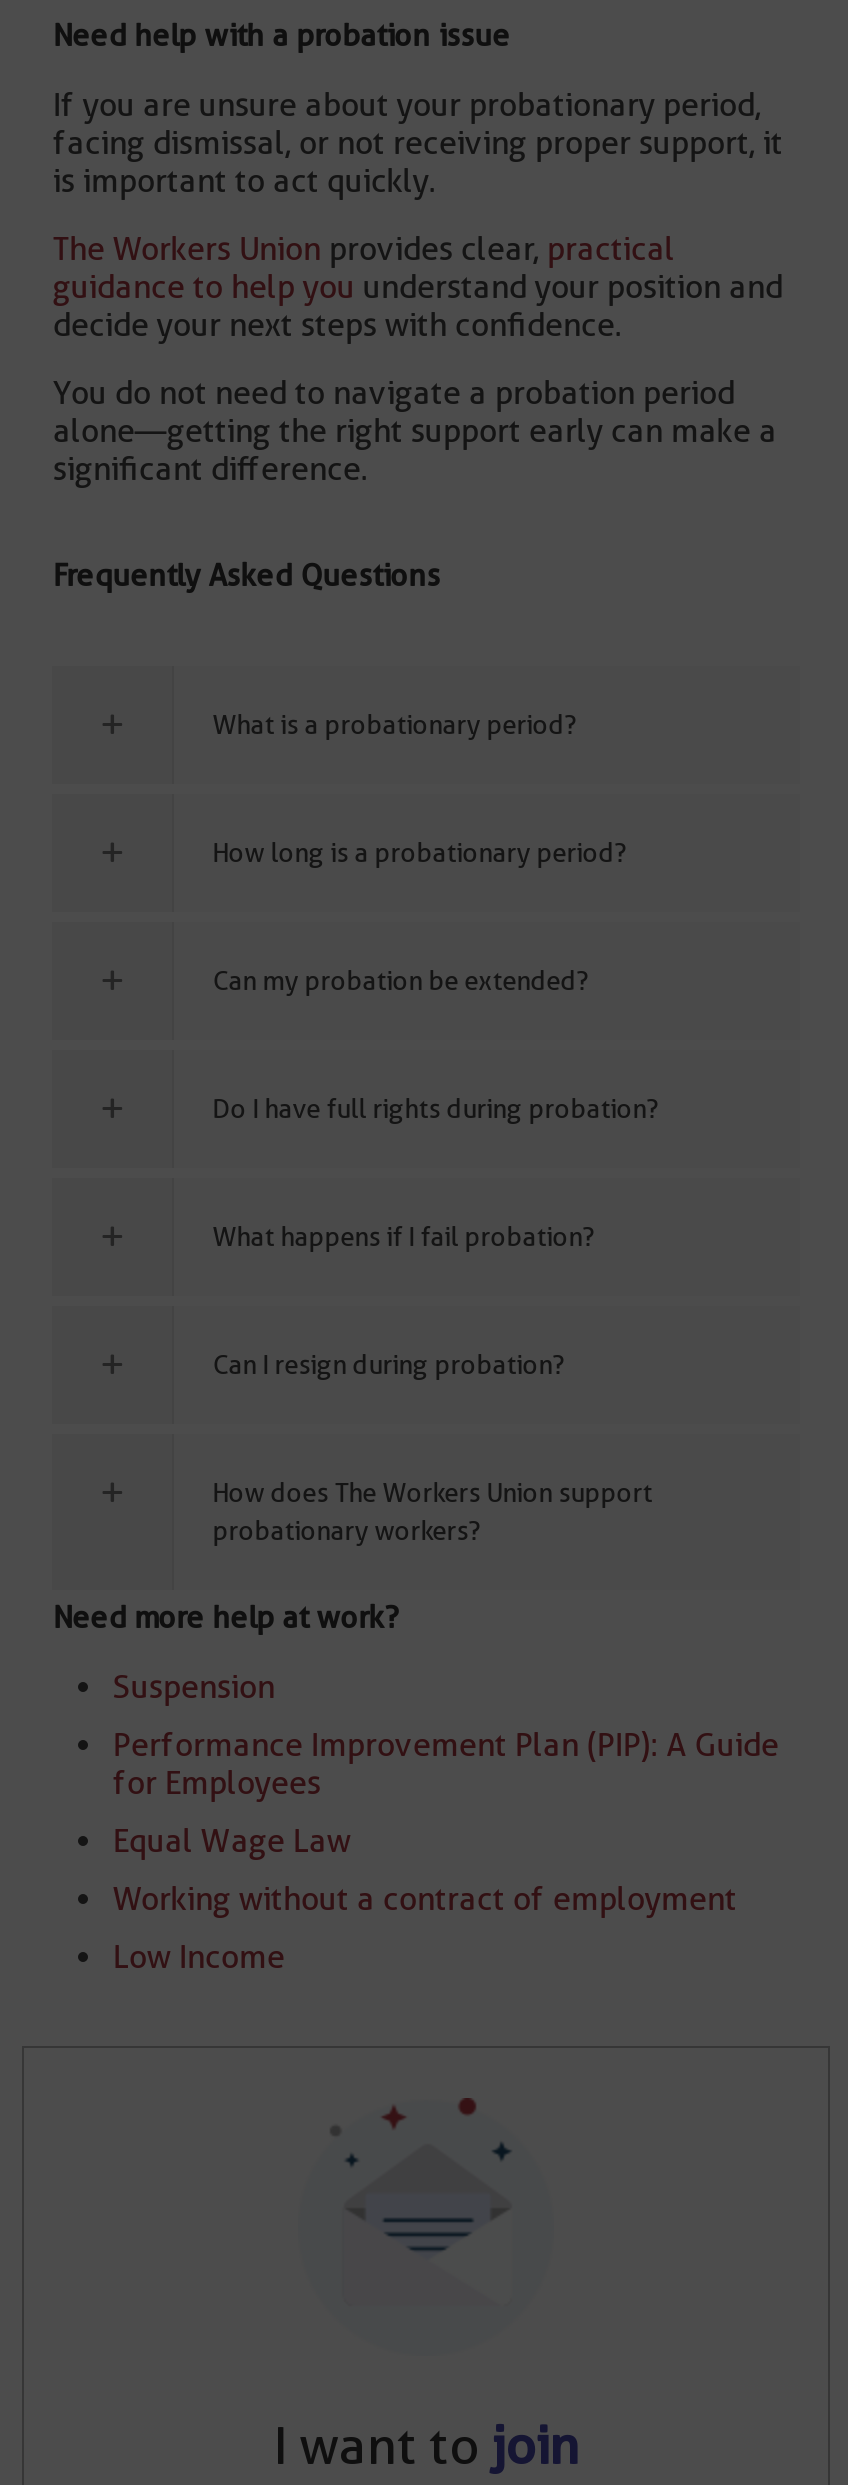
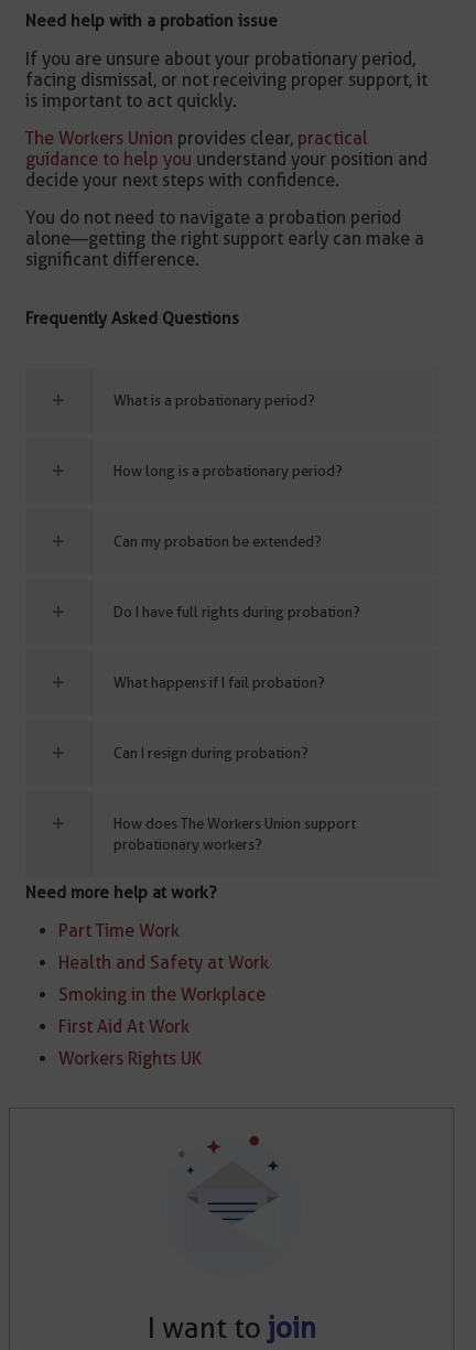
[113,1668,275,1706] Suspension -> [59,920,180,941] Part Time Work
[113,1726,779,1802] Performance Improvement Plan (PIP): A Guide | for Employees -> [59,952,269,973] Health and Safety at Work
[113,1822,351,1860] Equal Wage Law -> [59,984,266,1005] Smoking in the Workplace
[113,1880,737,1918] Working without a contract of employment -> [59,1016,190,1037] First Aid At Work
[113,1938,285,1976] Low Income -> [59,1048,202,1069] Workers Rights UK

